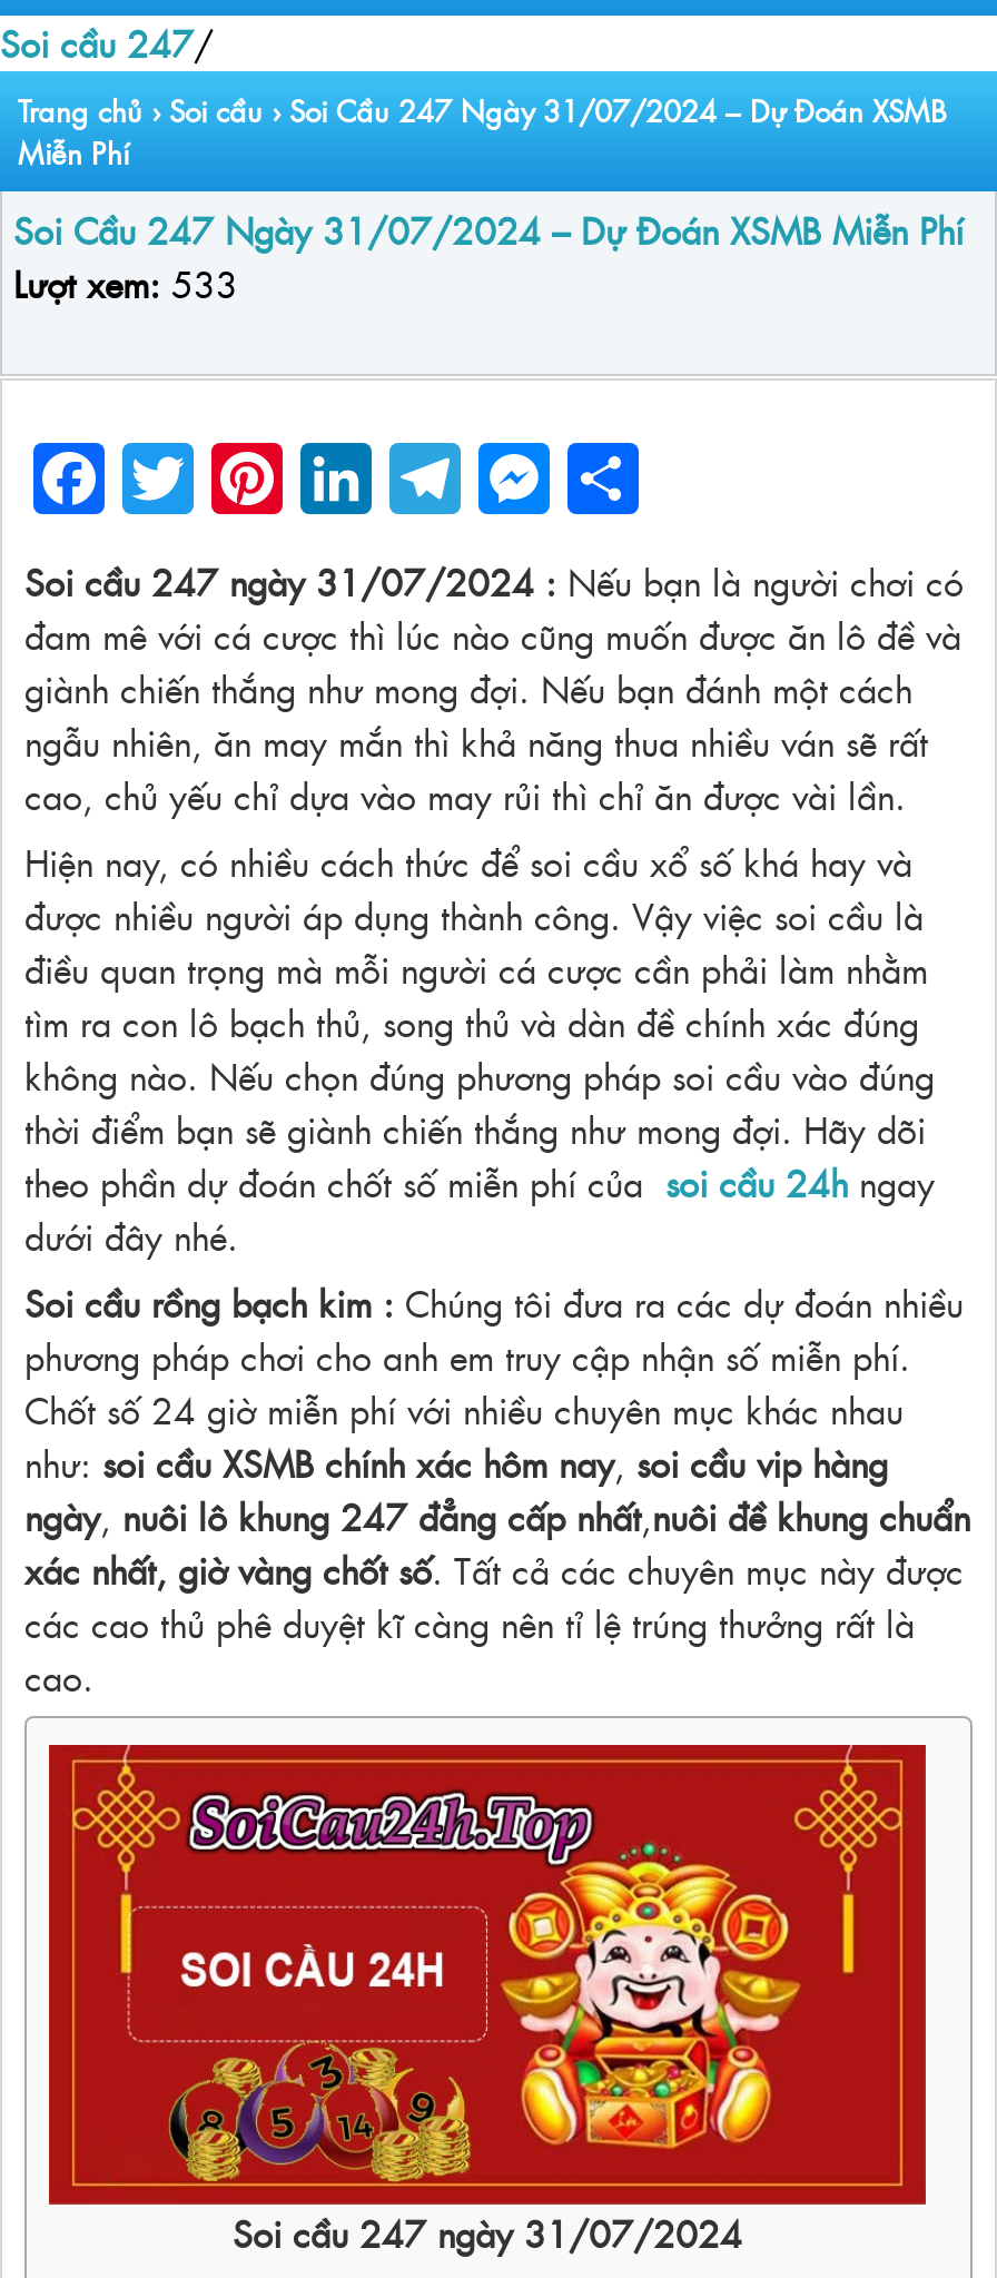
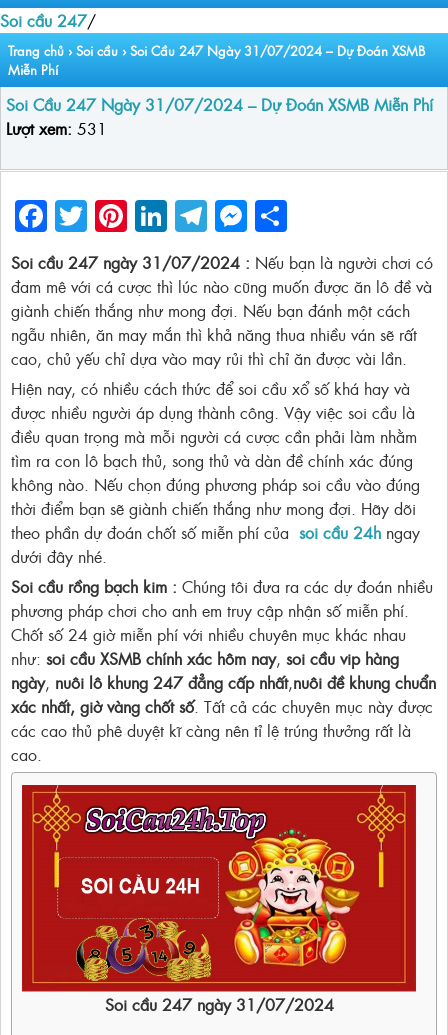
[13,256,238,309] Lượt xem: 533 -> [6,116,107,140] Lượt xem: 531

